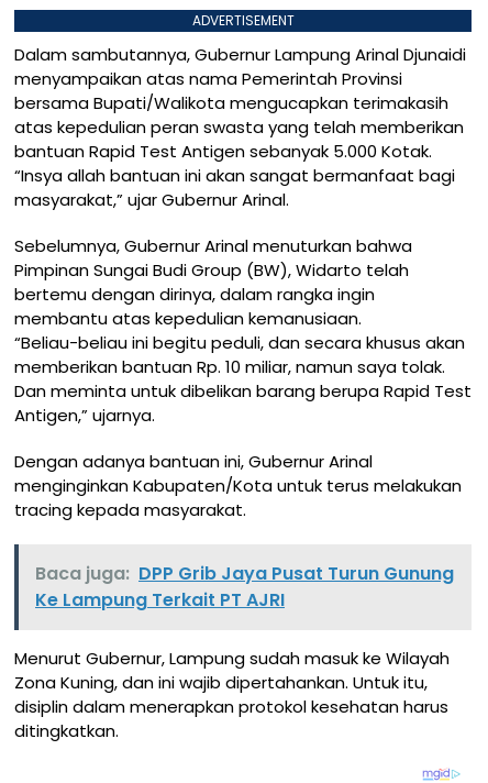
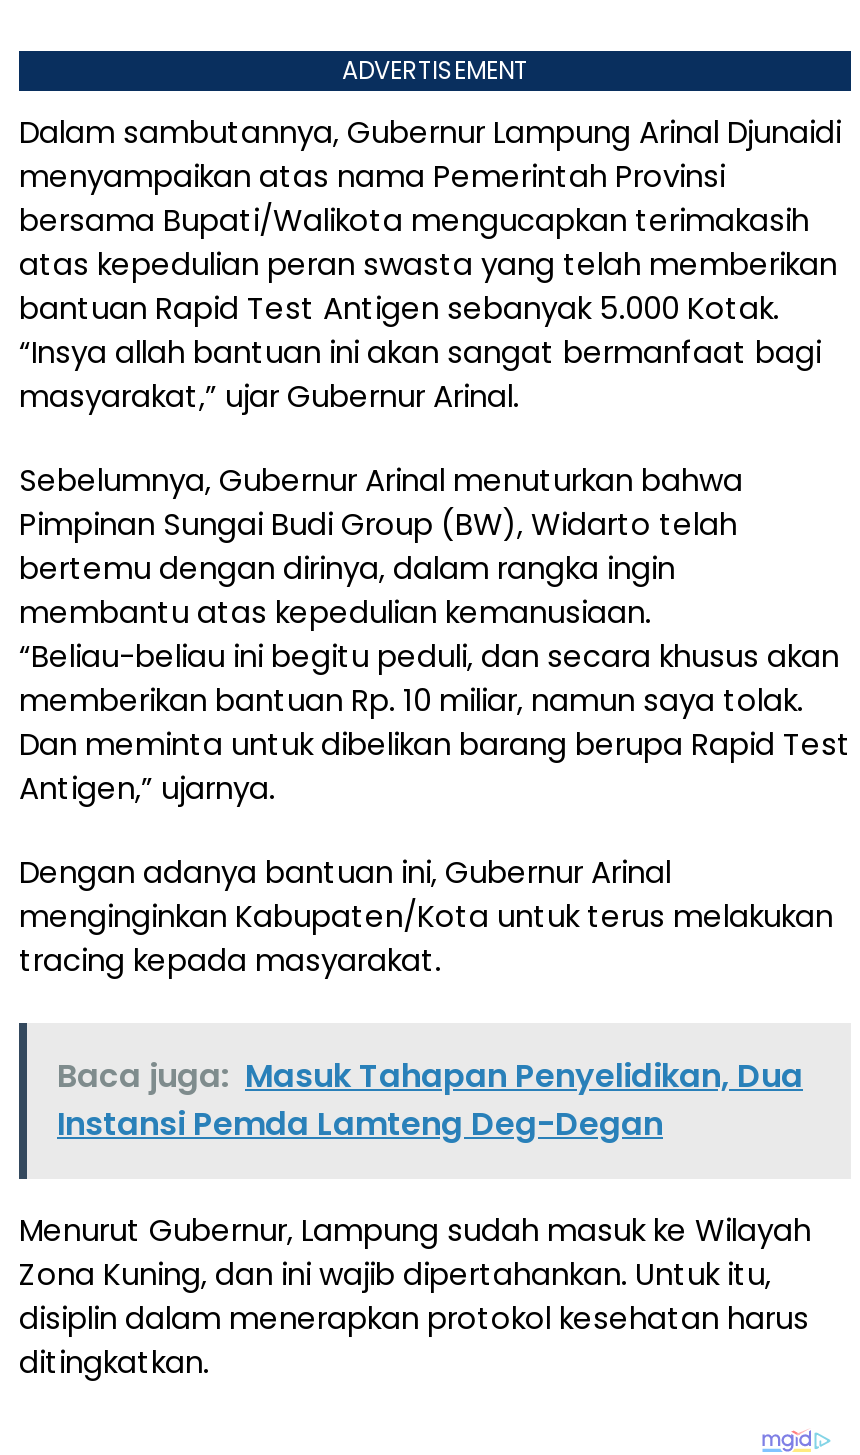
[35,561,454,612] Baca juga: DPP Grib Jaya Pusat Turun Gunung | Ke Lampung Terkait PT AJRI -> [57,1053,803,1147] Baca juga: Masuk Tahapan Penyelidikan, Dua | Instansi Pemda Lamteng Deg-Degan

